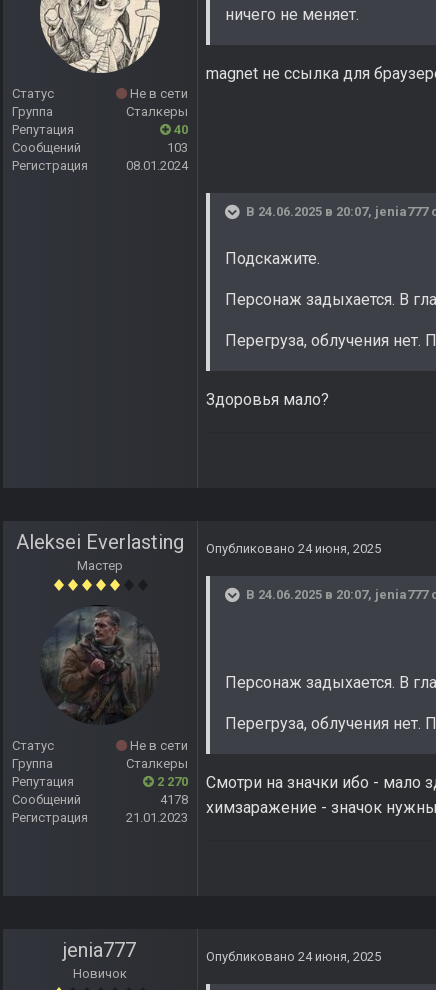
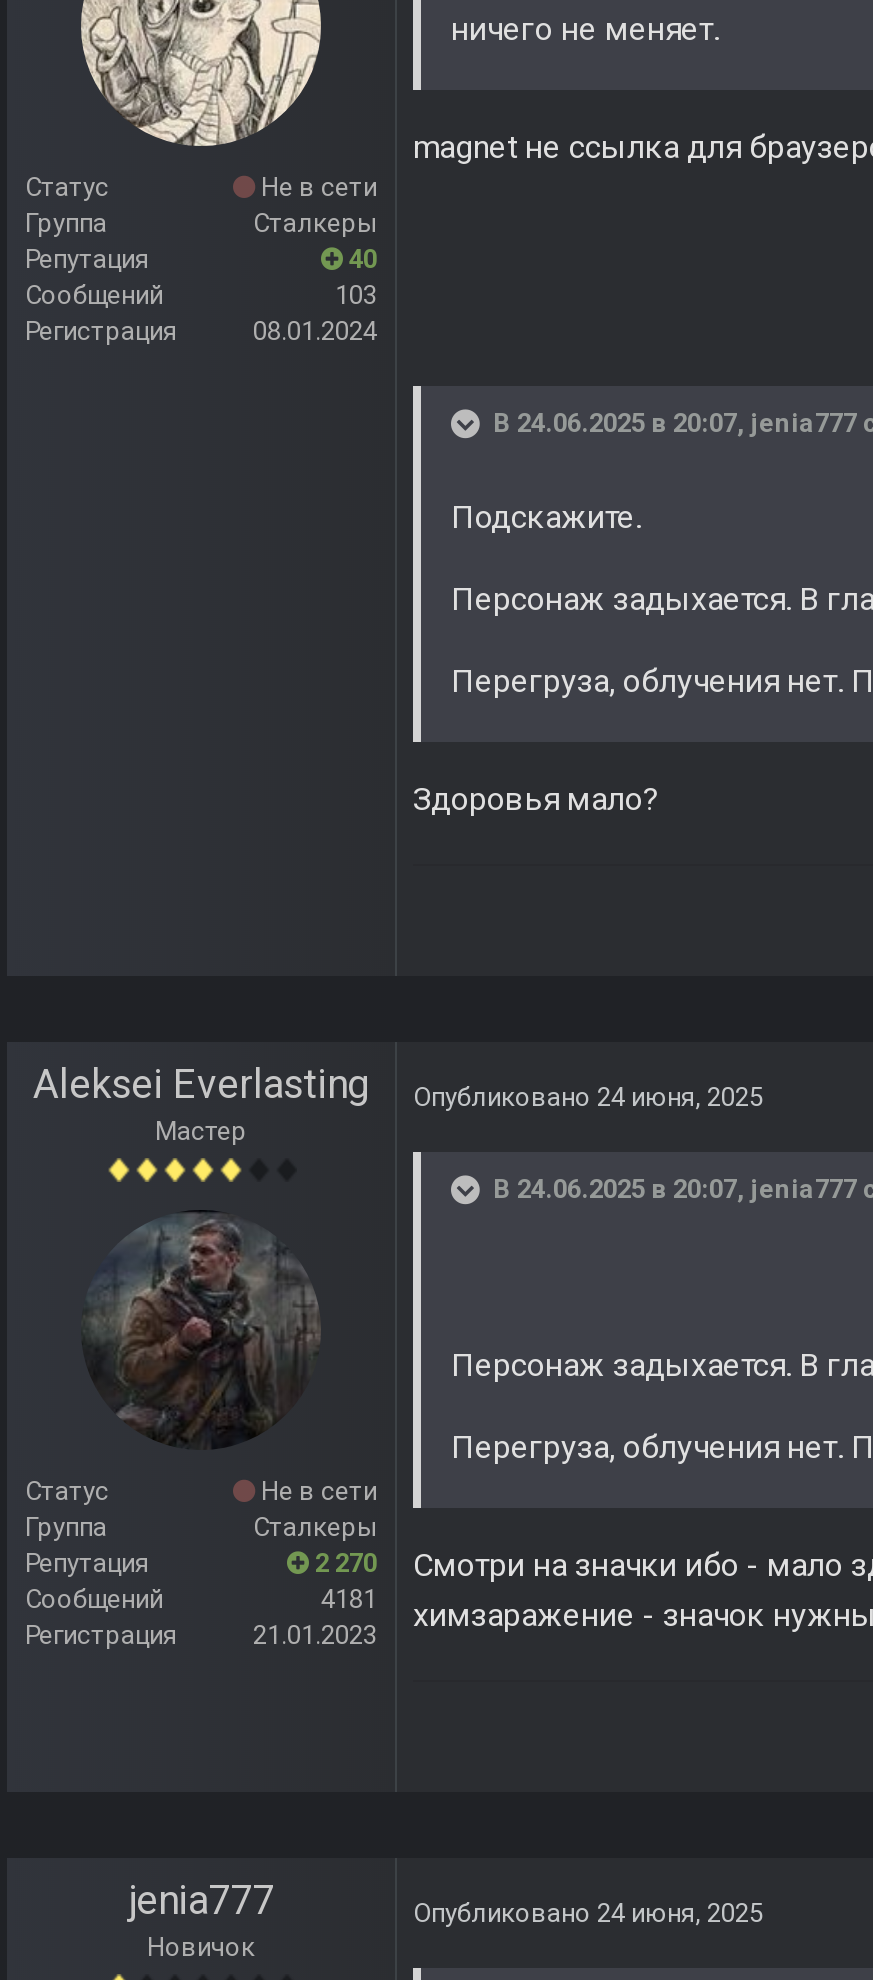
[160,792,188,807] 4178 -> [321,1584,377,1614] 4181

